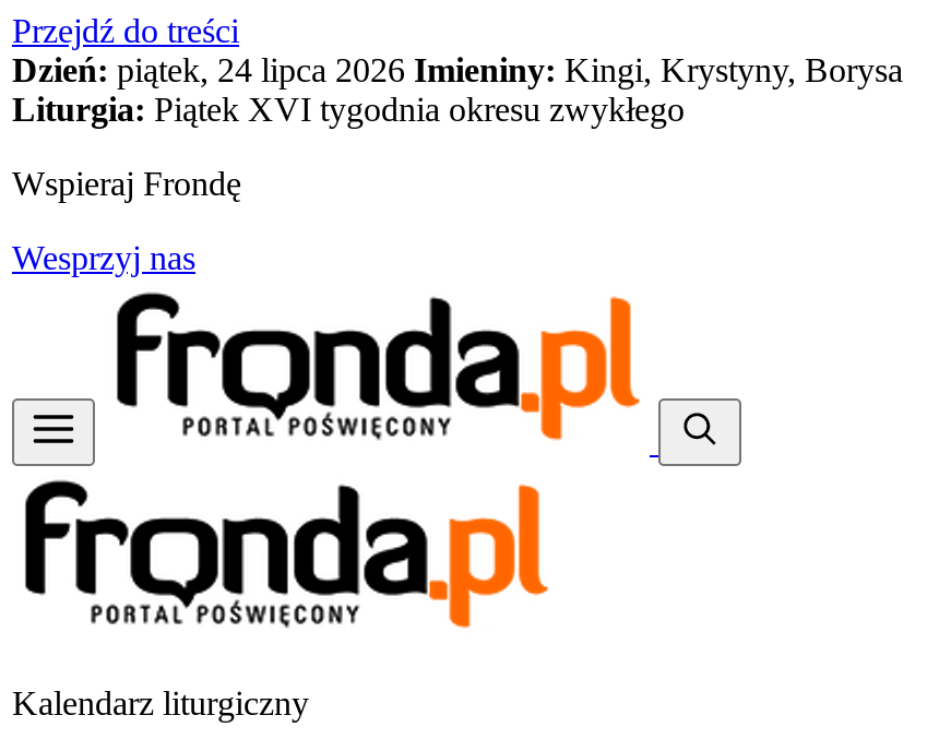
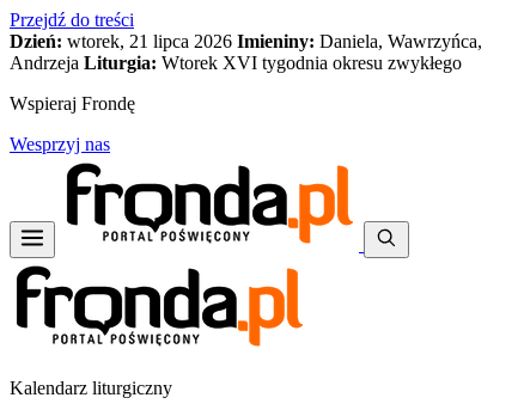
[12,51,903,128] Dzień: piątek, 24 lipca 2026 Imieniny: Kingi, Krystyny, Borysa | Liturgia: Piątek XVI tygodnia okresu zwykłego -> [10,31,482,73] Dzień: wtorek, 21 lipca 2026 Imieniny: Daniela, Wawrzyńca, | Andrzeja Liturgia: Wtorek XVI tygodnia okresu zwykłego

